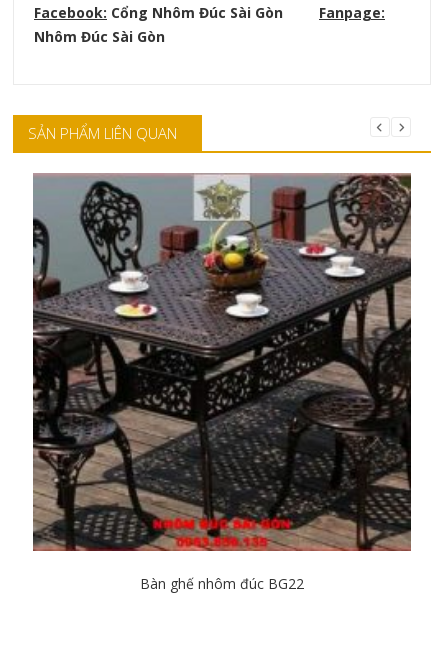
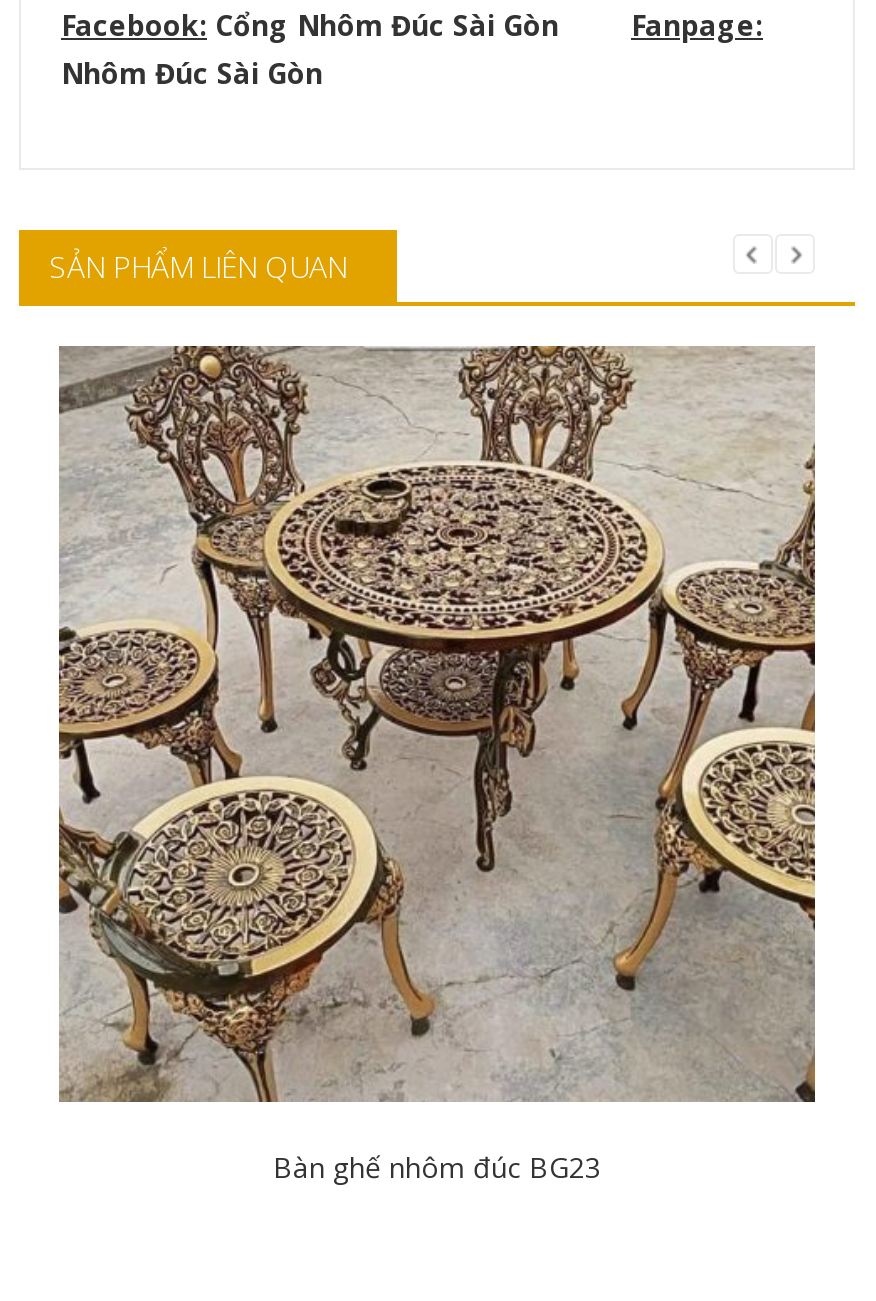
[32,173,412,593] [image] | Bàn ghế nhôm đúc BG22 -> [57,346,817,1186] [image] | Bàn ghế nhôm đúc BG23

